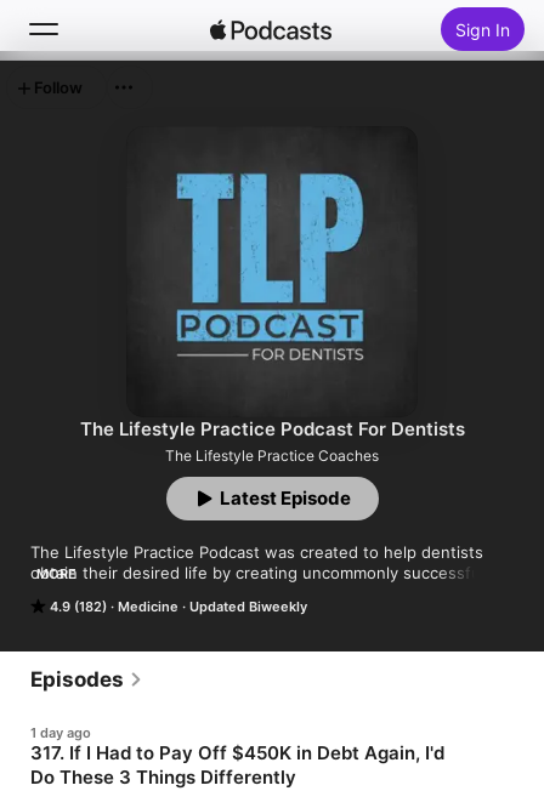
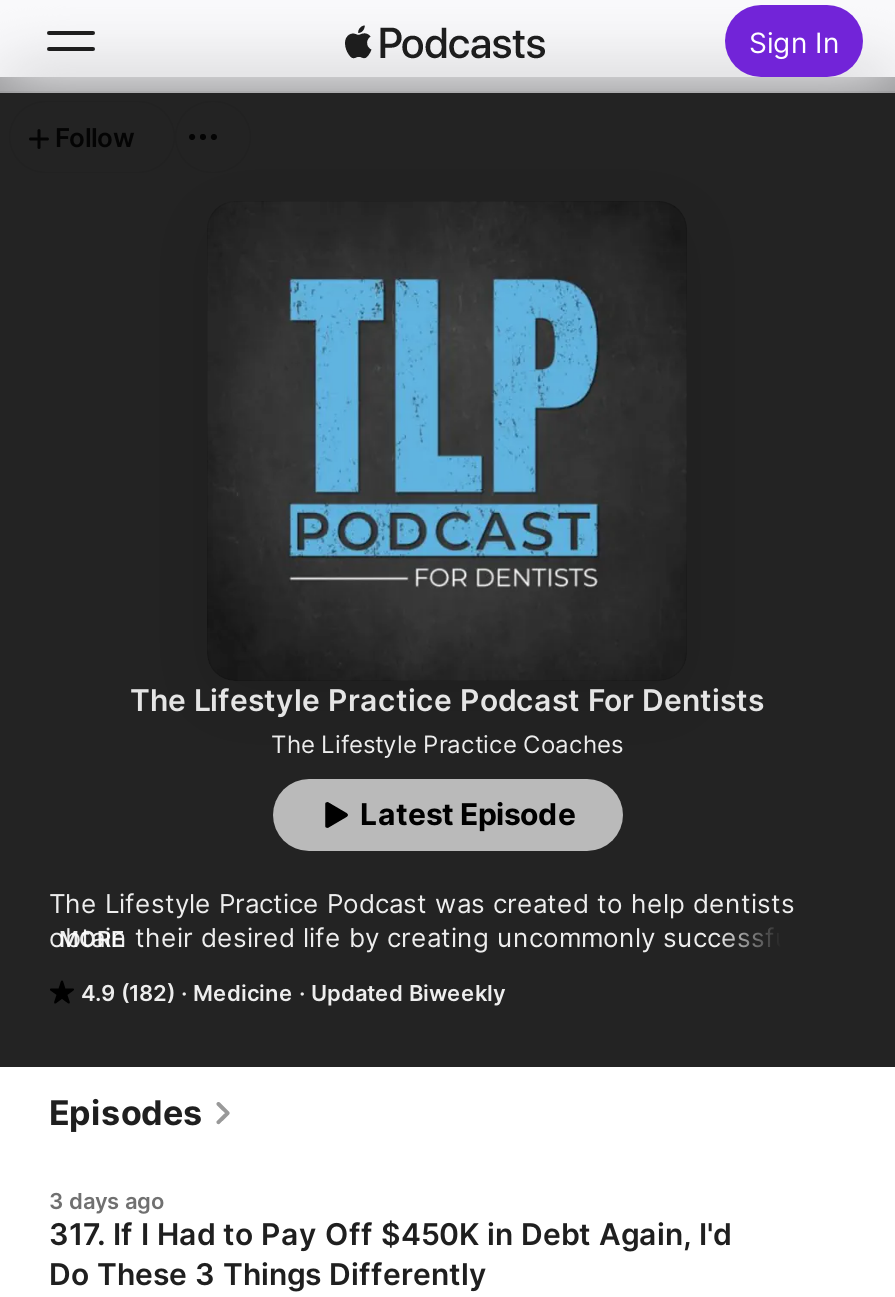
[30,724,91,741] 1 day ago -> [49,1187,165,1215] 3 days ago

